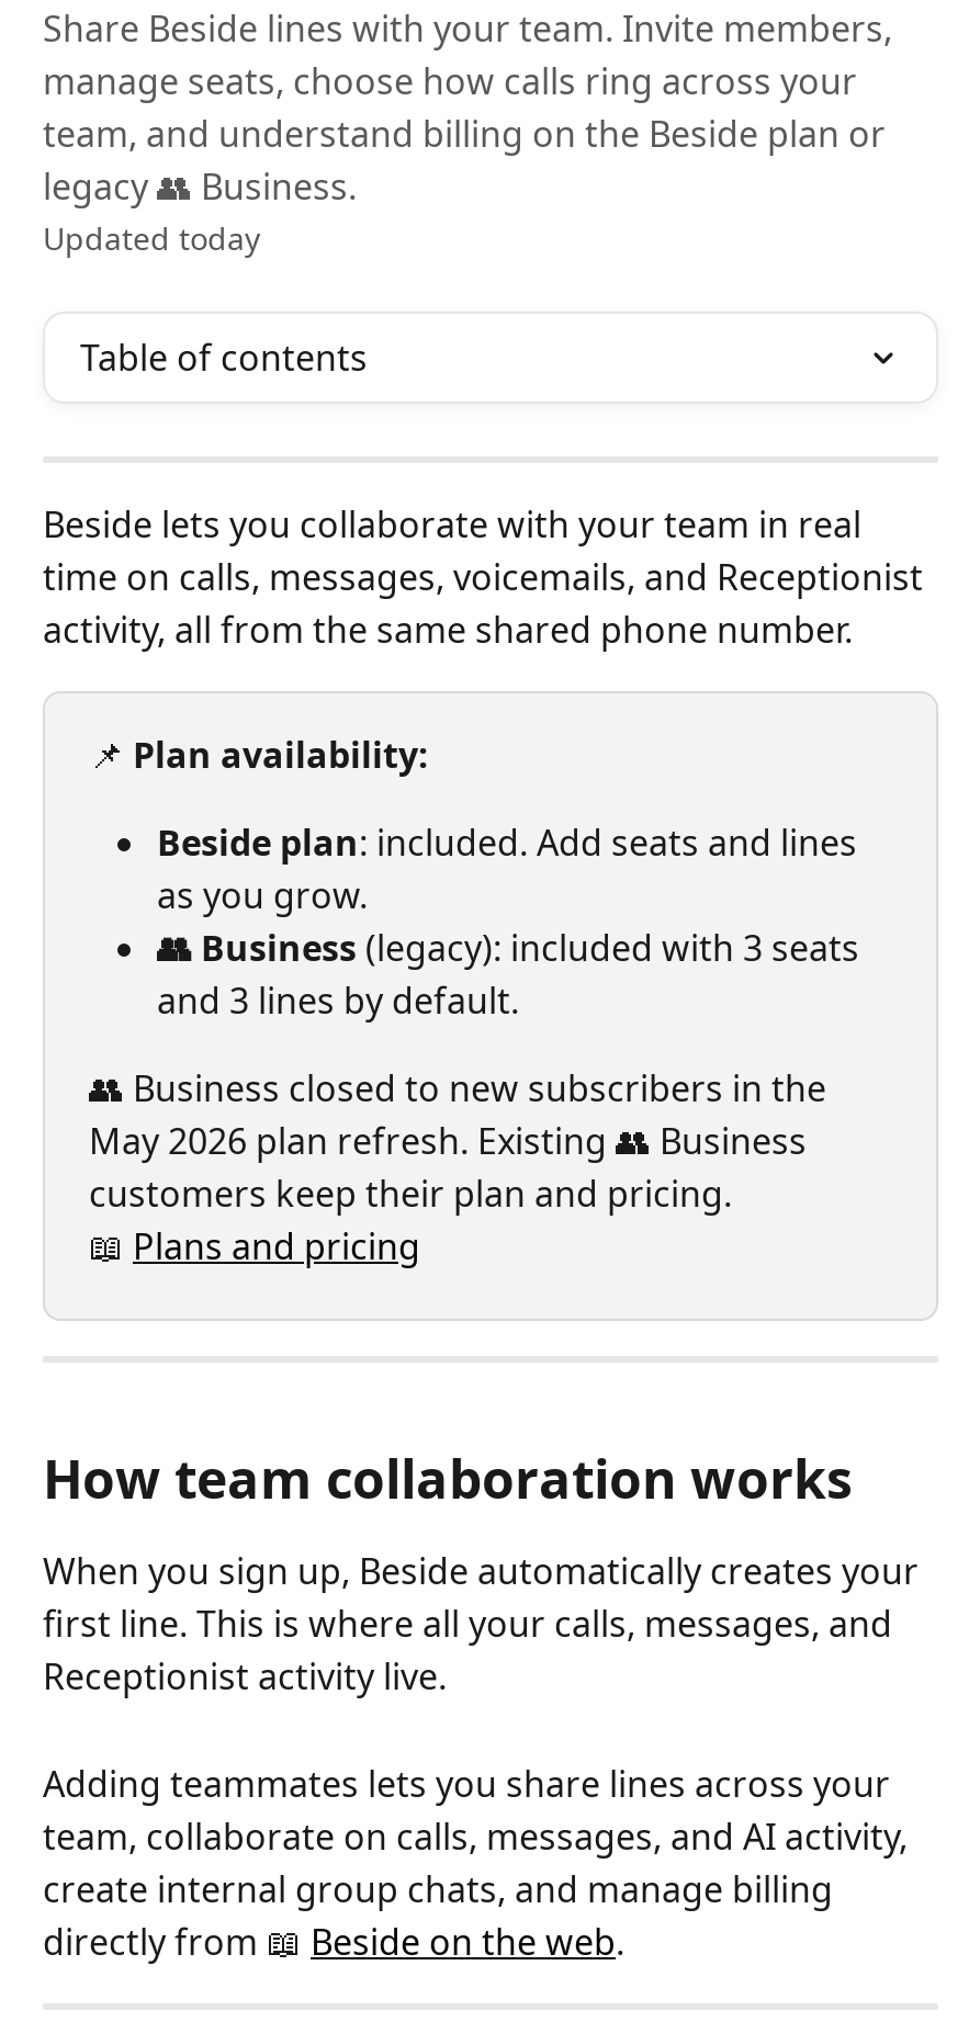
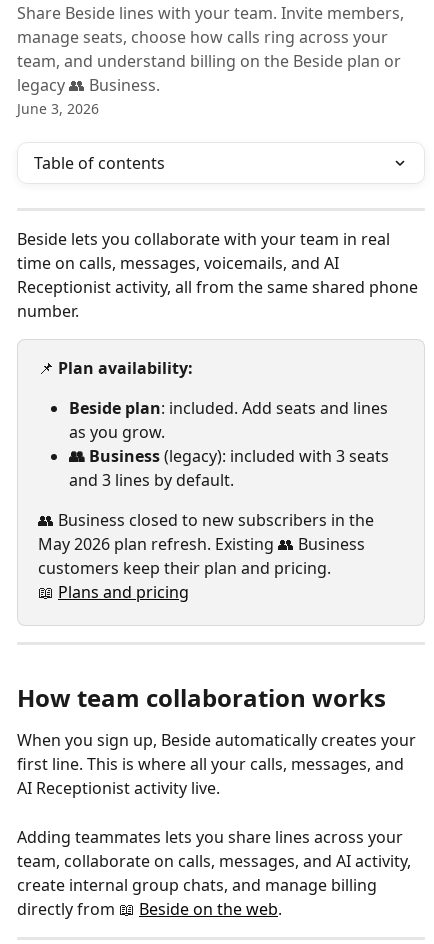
[43,217,260,259] Updated today -> [17,99,99,118] June 3, 2026
[43,553,932,654] time on calls, messages, voicemails, and Receptionist | activity, all from the same shared phone number. -> [17,252,422,322] time on calls, messages, voicemails, and AI | Receptionist activity, all from the same shared phone | number.
[43,1653,447,1701] Receptionist activity live. -> [17,777,220,799] AI Receptionist activity live.

